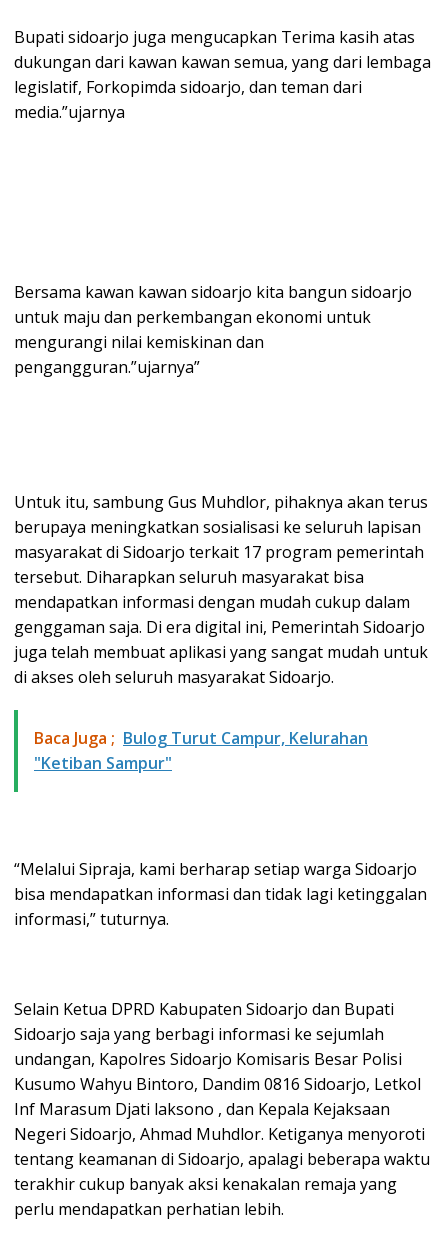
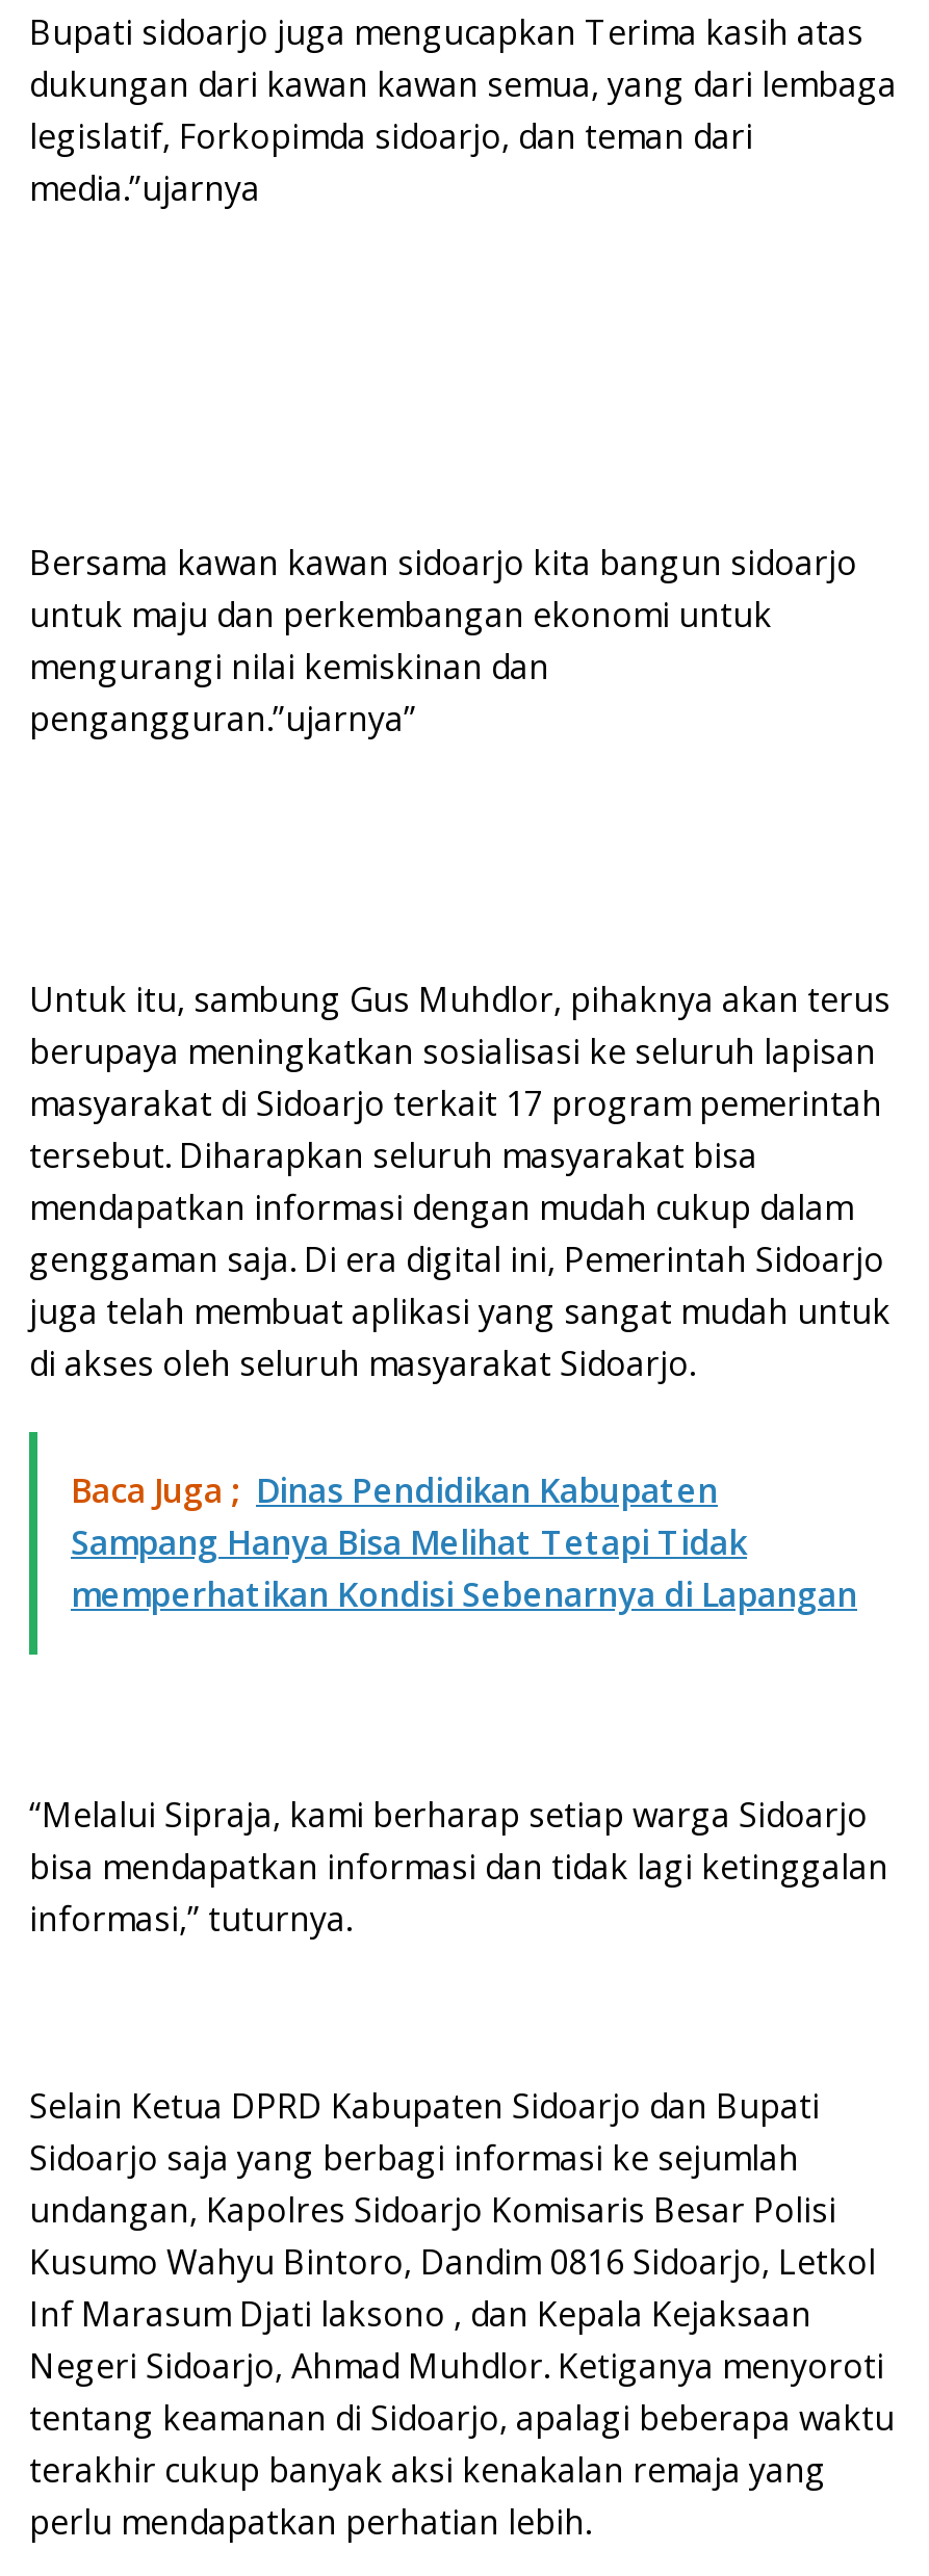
[34,727,368,774] Baca Juga ; Bulog Turut Campur, Kelurahan | "Ketiban Sampur" -> [71,1468,857,1618] Baca Juga ; Dinas Pendidikan Kabupaten | Sampang Hanya Bisa Melihat Tetapi Tidak | memperhatikan Kondisi Sebenarnya di Lapangan

